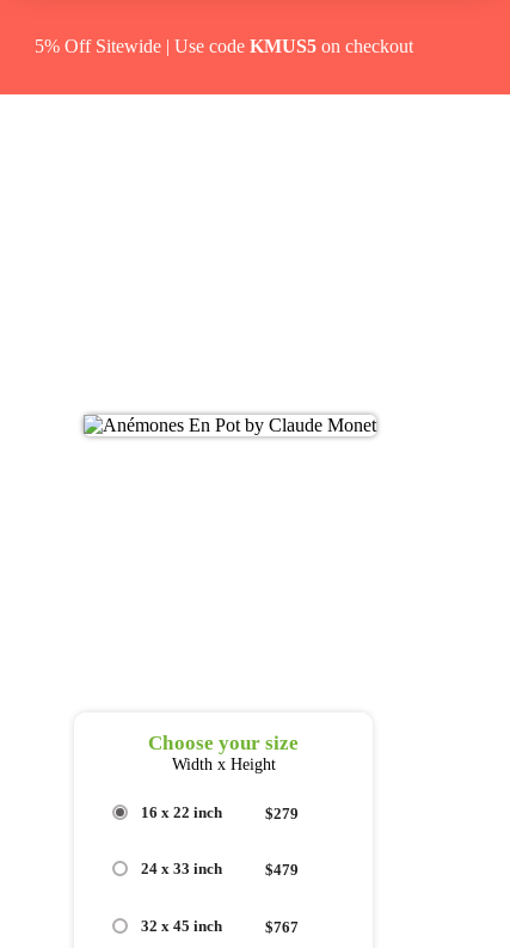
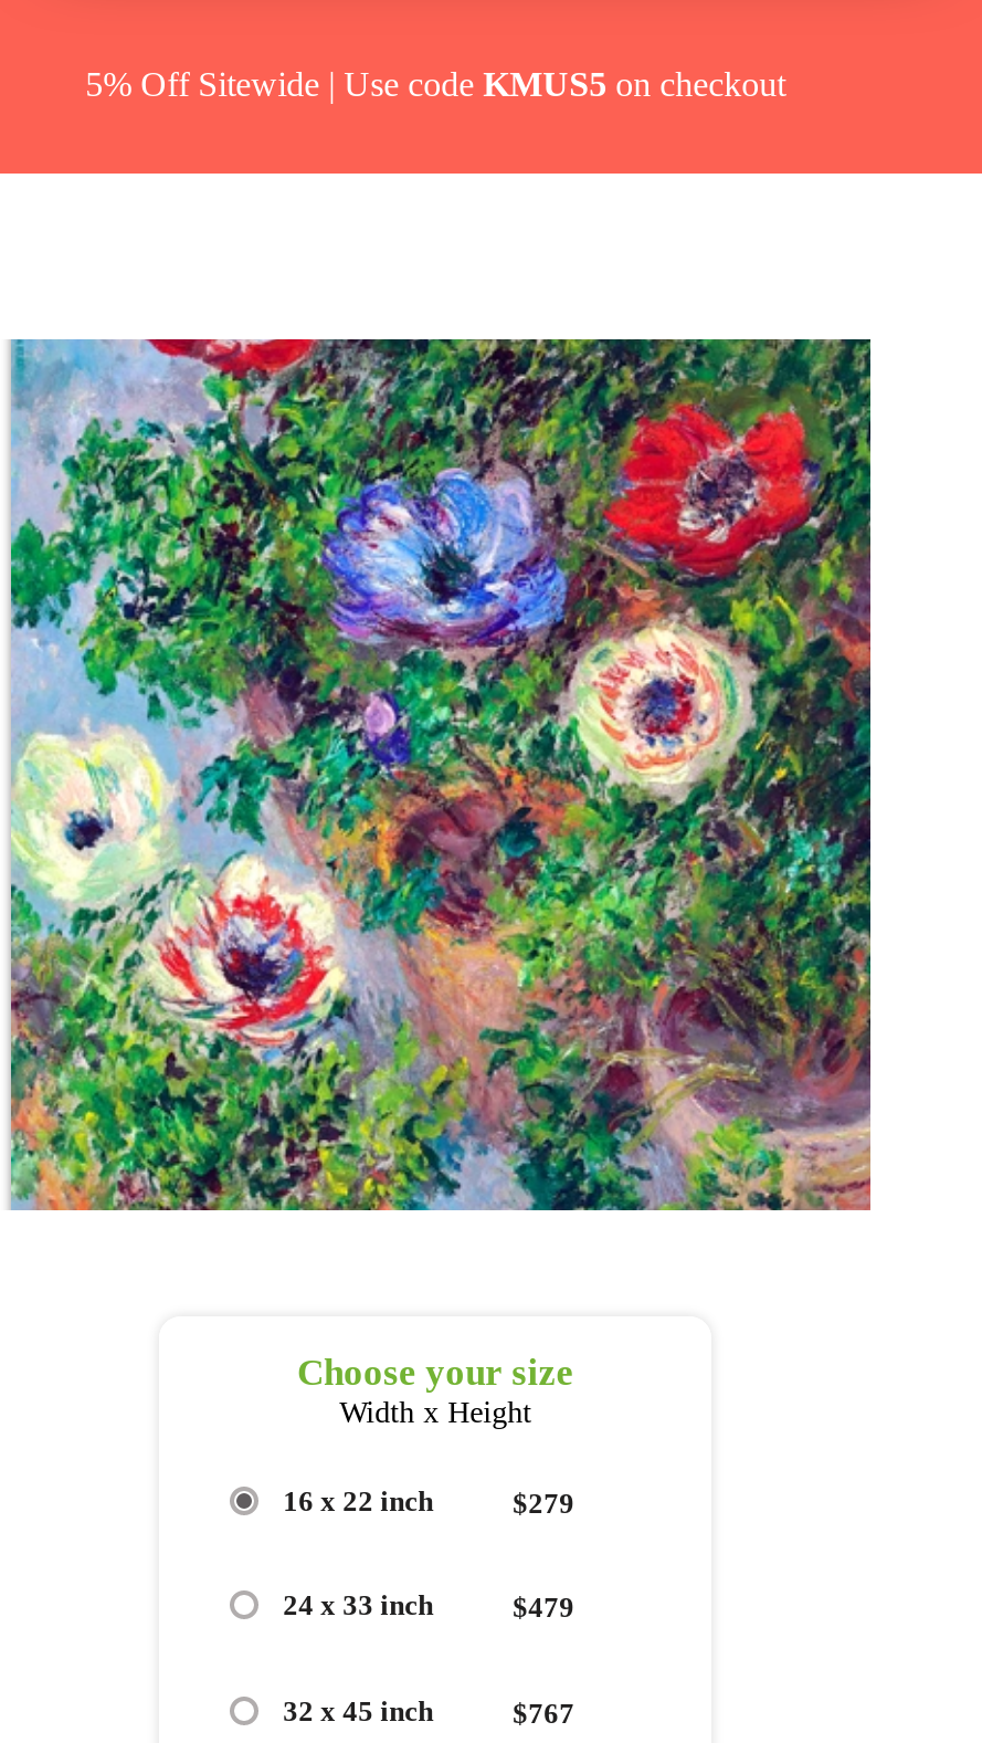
none -> [7,337,873,1212] [image]

